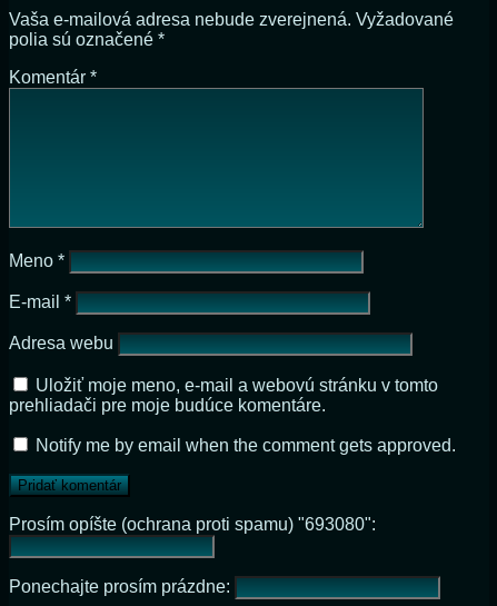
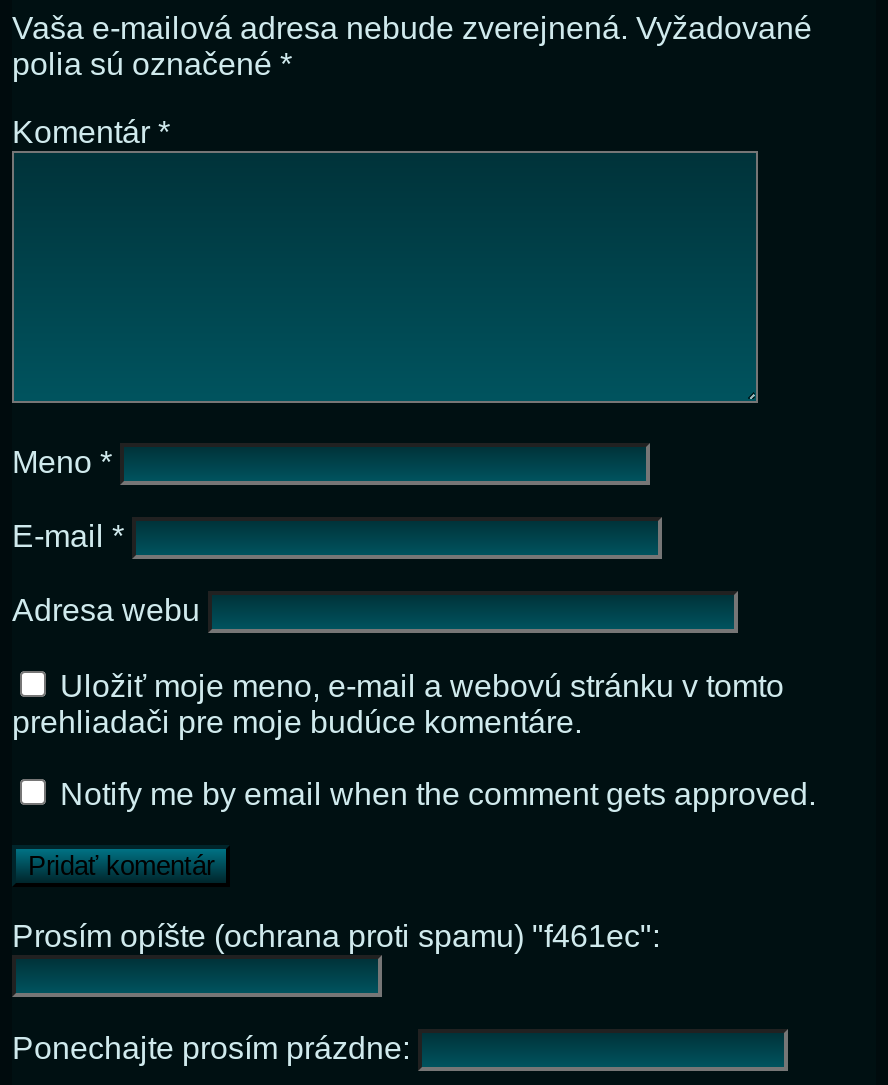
[9,515,376,534] Prosím opíšte (ochrana proti spamu) "693080": -> [12,919,660,953] Prosím opíšte (ochrana proti spamu) "f461ec":

